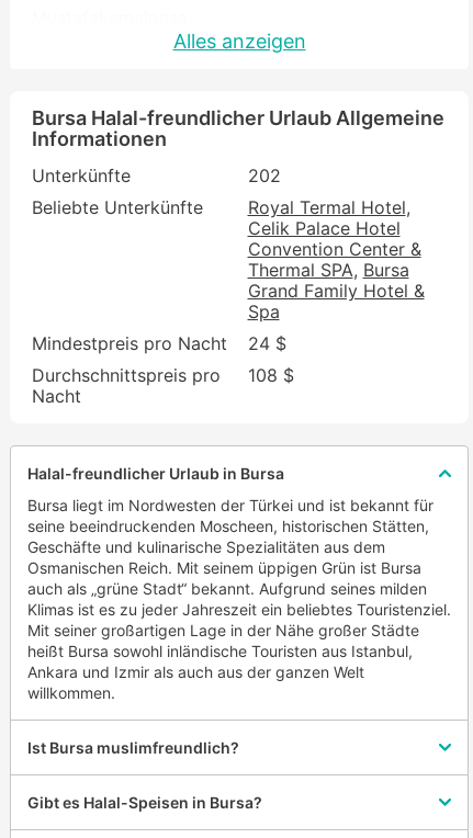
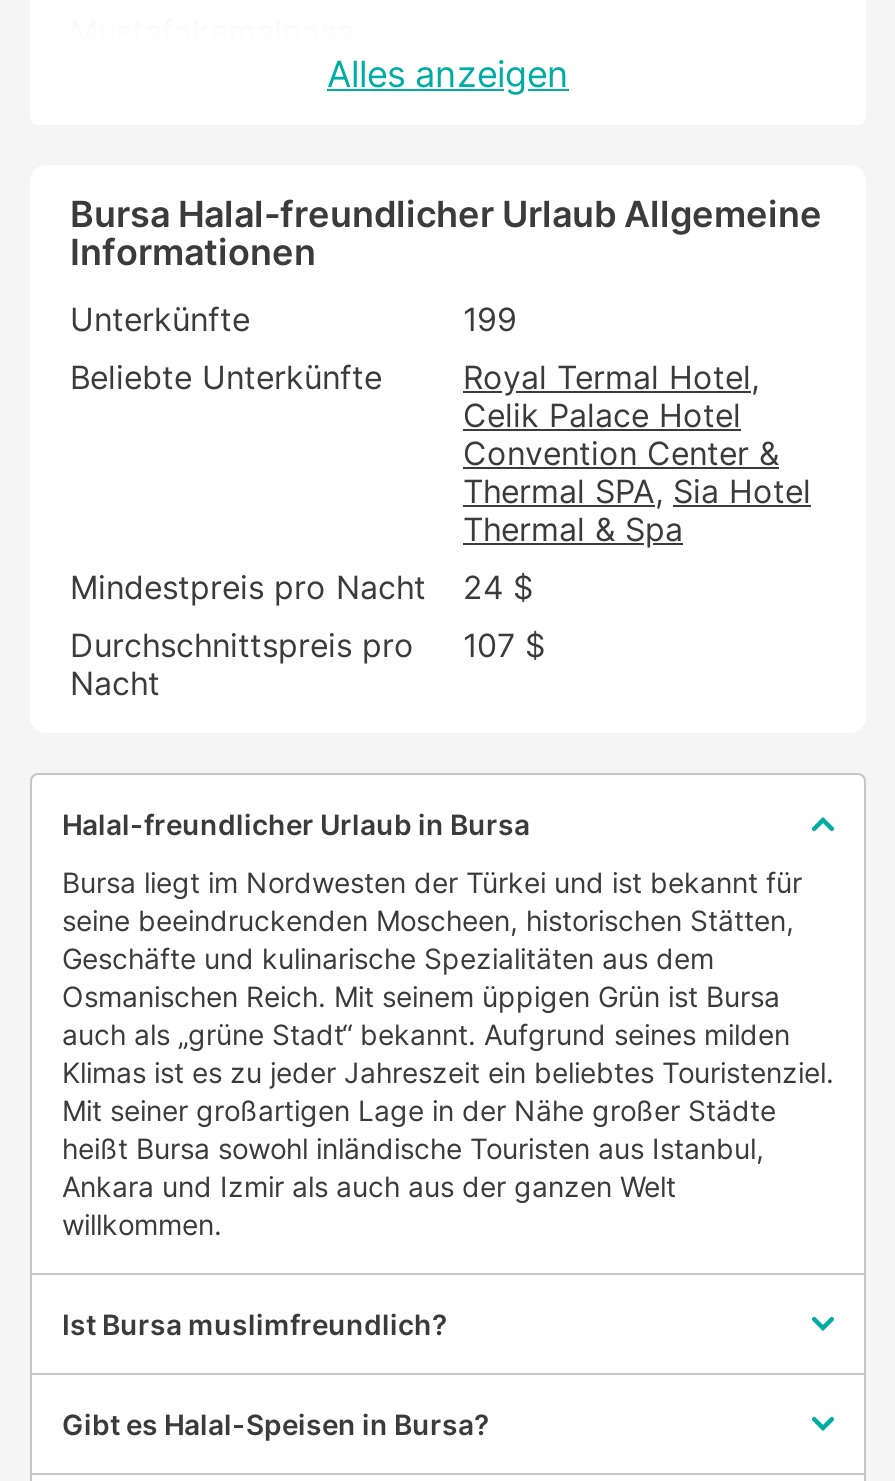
[247,164,280,186] 202 -> [463,298,517,338] 199
[247,259,424,322] Thermal SPA Bursa | Grand Family Hotel & | Spa -> [463,470,811,548] Thermal SPA Sia Hotel | Thermal & Spa
[32,364,294,386] Durchschnittspreis pro 108 $ -> [70,624,545,664] Durchschnittspreis pro 107 $

